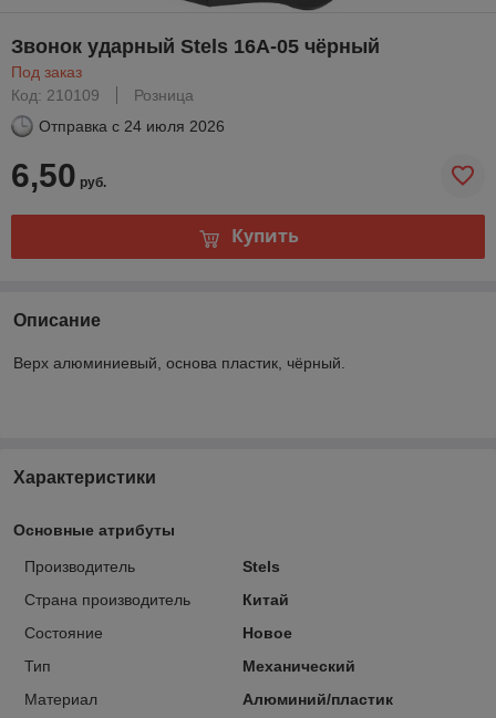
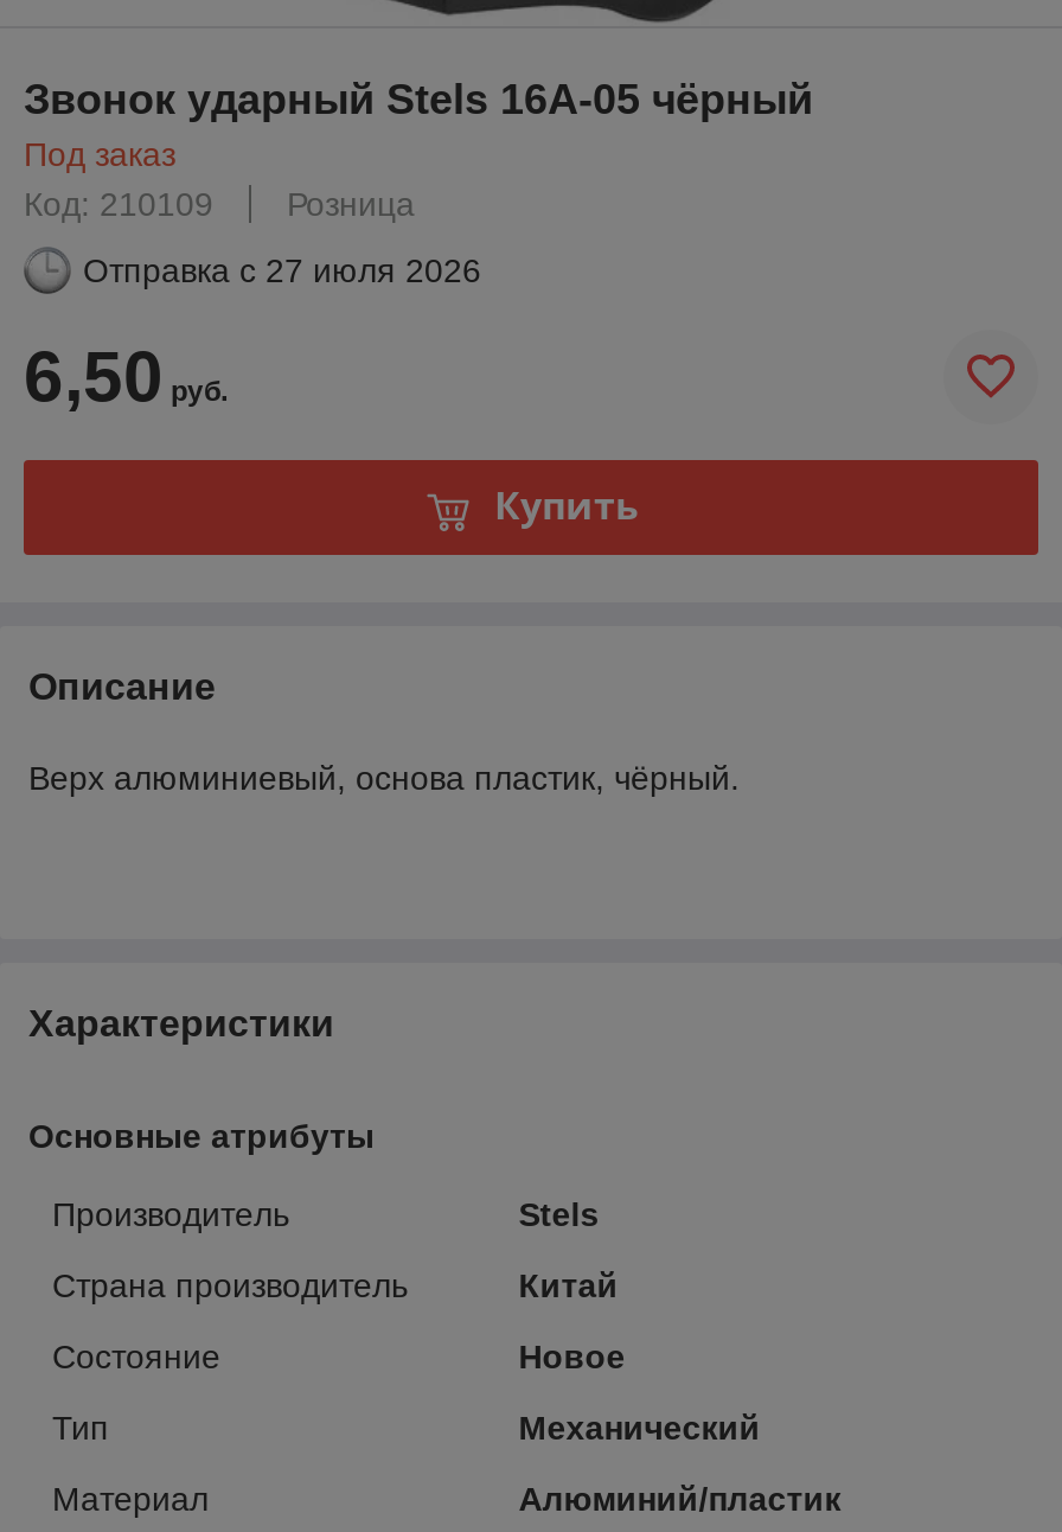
[39,117,225,135] Отправка с 24 июля 2026 -> [83,251,481,289] Отправка с 27 июля 2026

